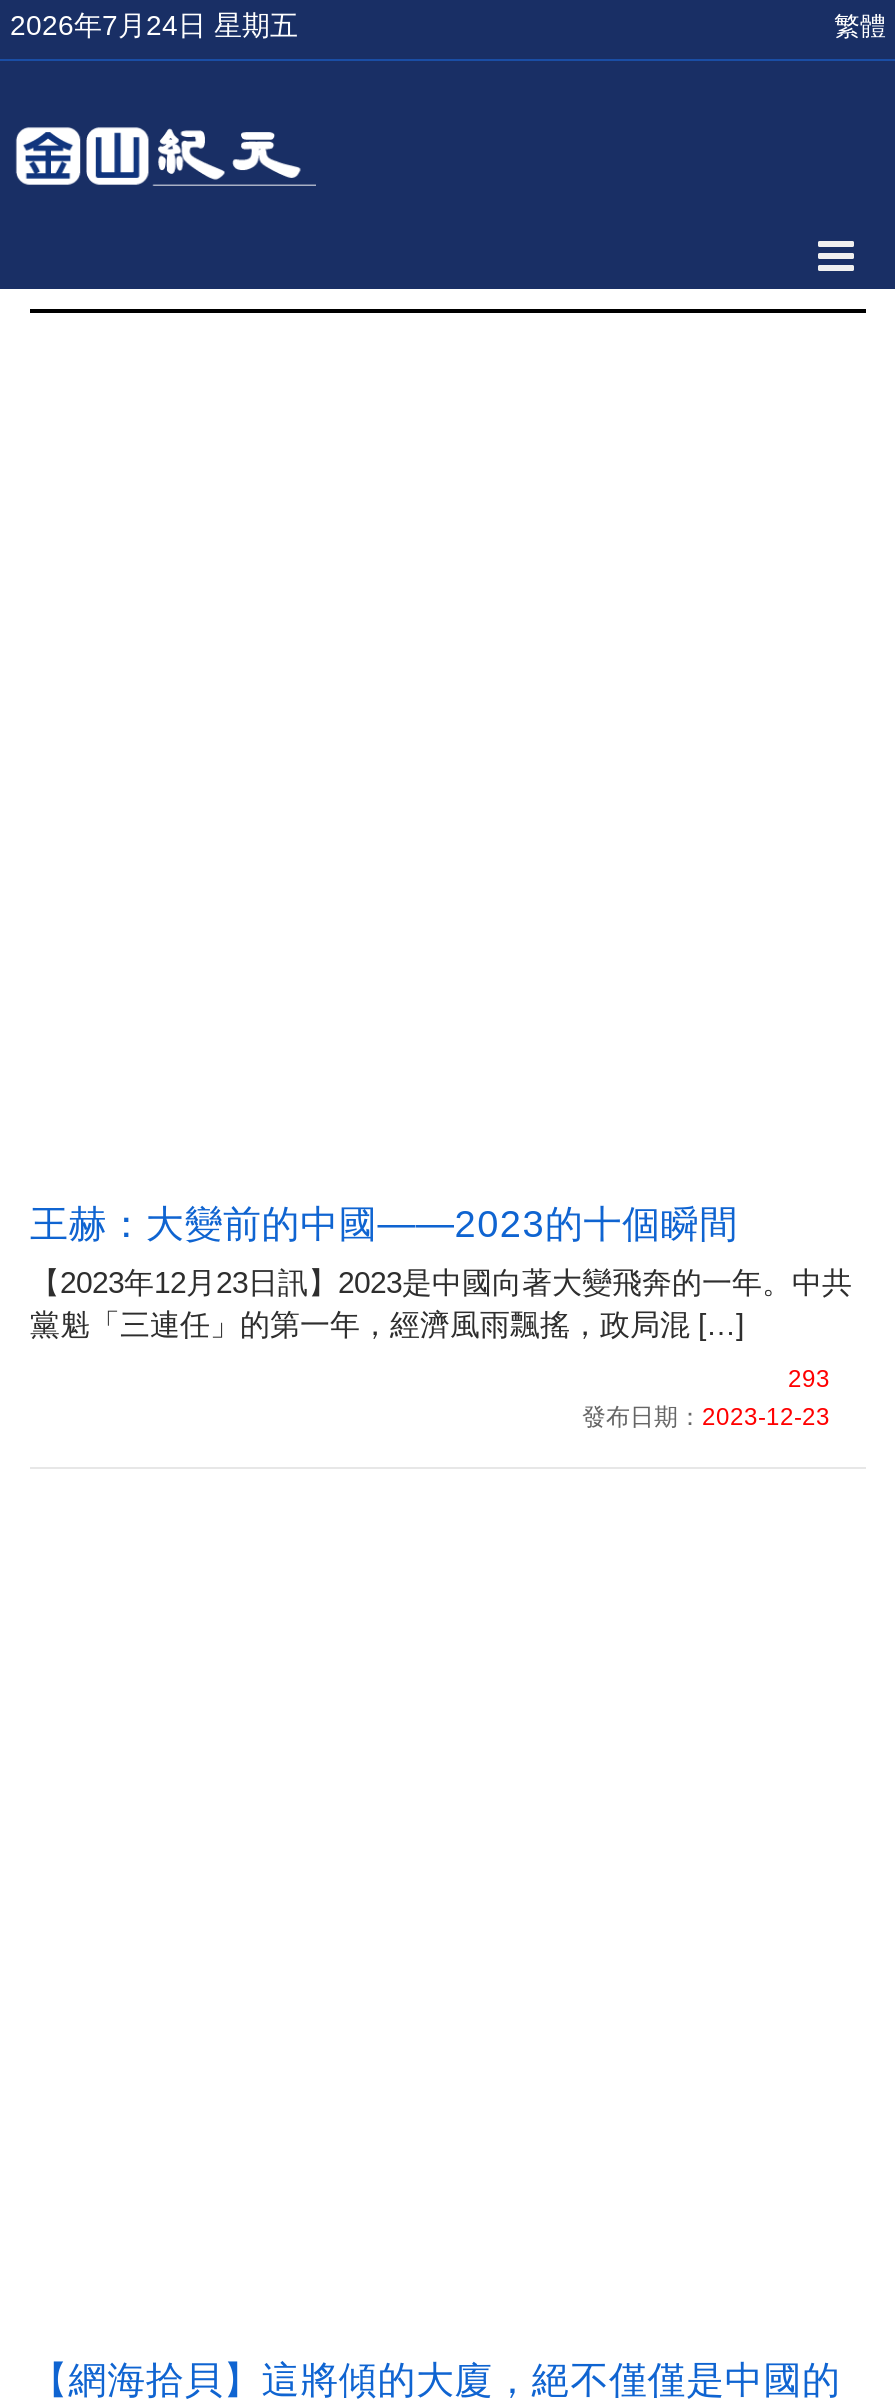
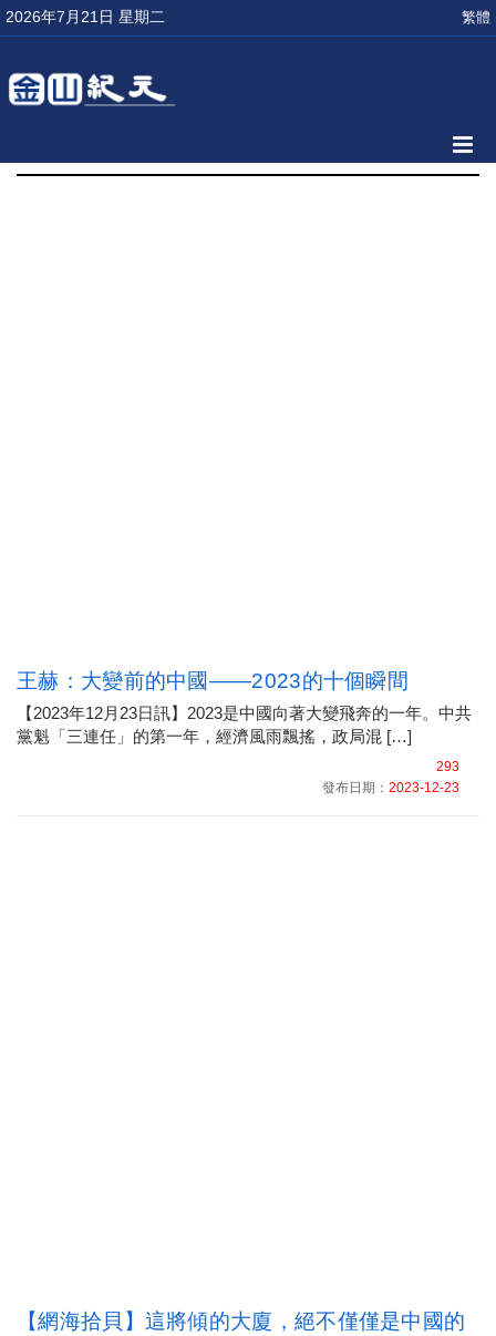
[10,9,298,41] 2026年7月24日 星期五 -> [6,8,165,25] 2026年7月21日 星期二

